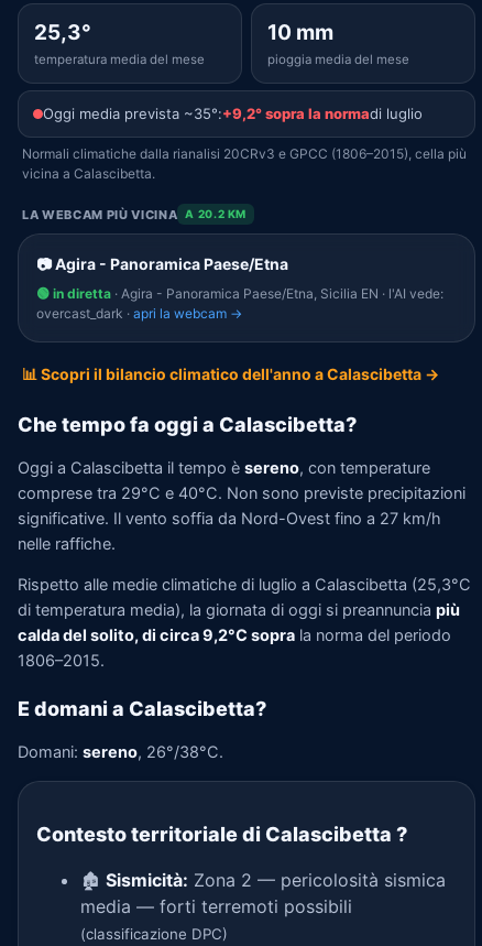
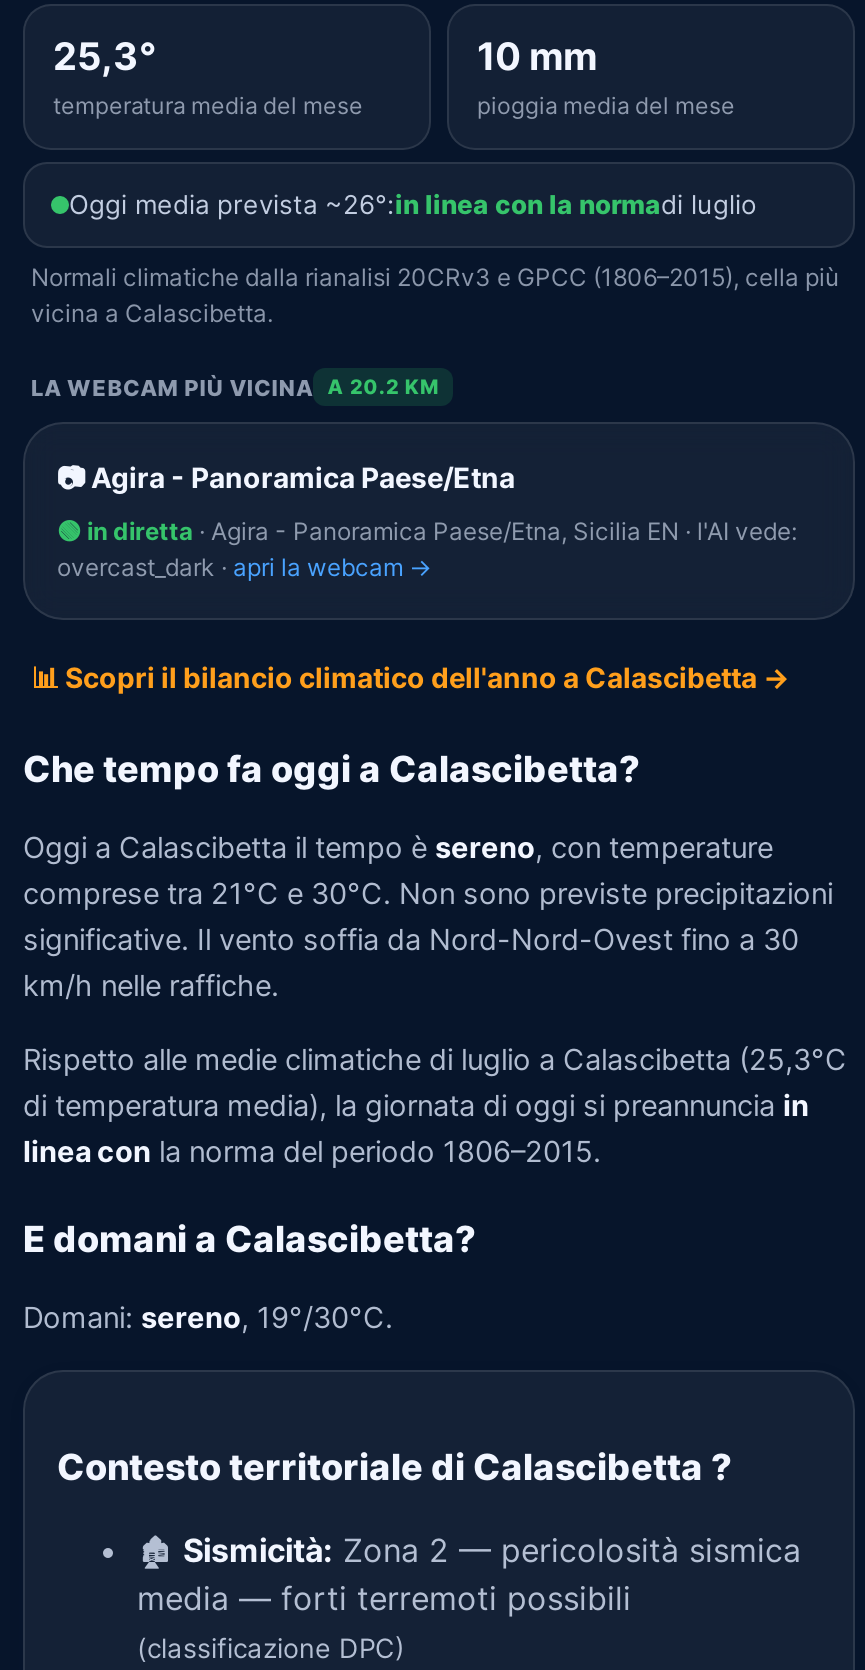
[43,105,423,122] Oggi media prevista ~35°:+9,2° sopra la normadi luglio -> [69,188,757,220] Oggi media prevista ~26°:in linea con la normadi luglio
[18,483,465,553] comprese tra 29°C e 40°C. Non sono previste precipitazioni | significative. Il vento soffia da Nord-Ovest fino a 27 km/h | nelle raffiche. -> [23,875,833,1003] comprese tra 21°C e 30°C. Non sono previste precipitazioni | significative. Il vento soffia da Nord-Nord-Ovest fino a 30 | km/h nelle raffiche.
[18,600,460,671] di temperatura media), la giornata di oggi si preannuncia più | calda del solito, di circa 9,2°C sopra la norma del periodo | 1806–2015. -> [23,1088,809,1170] di temperatura media), la giornata di oggi si preannuncia in | linea con la norma del periodo 1806–2015.
[18,742,223,762] Domani: sereno, 26°/38°C. -> [23,1299,393,1335] Domani: sereno, 19°/30°C.

